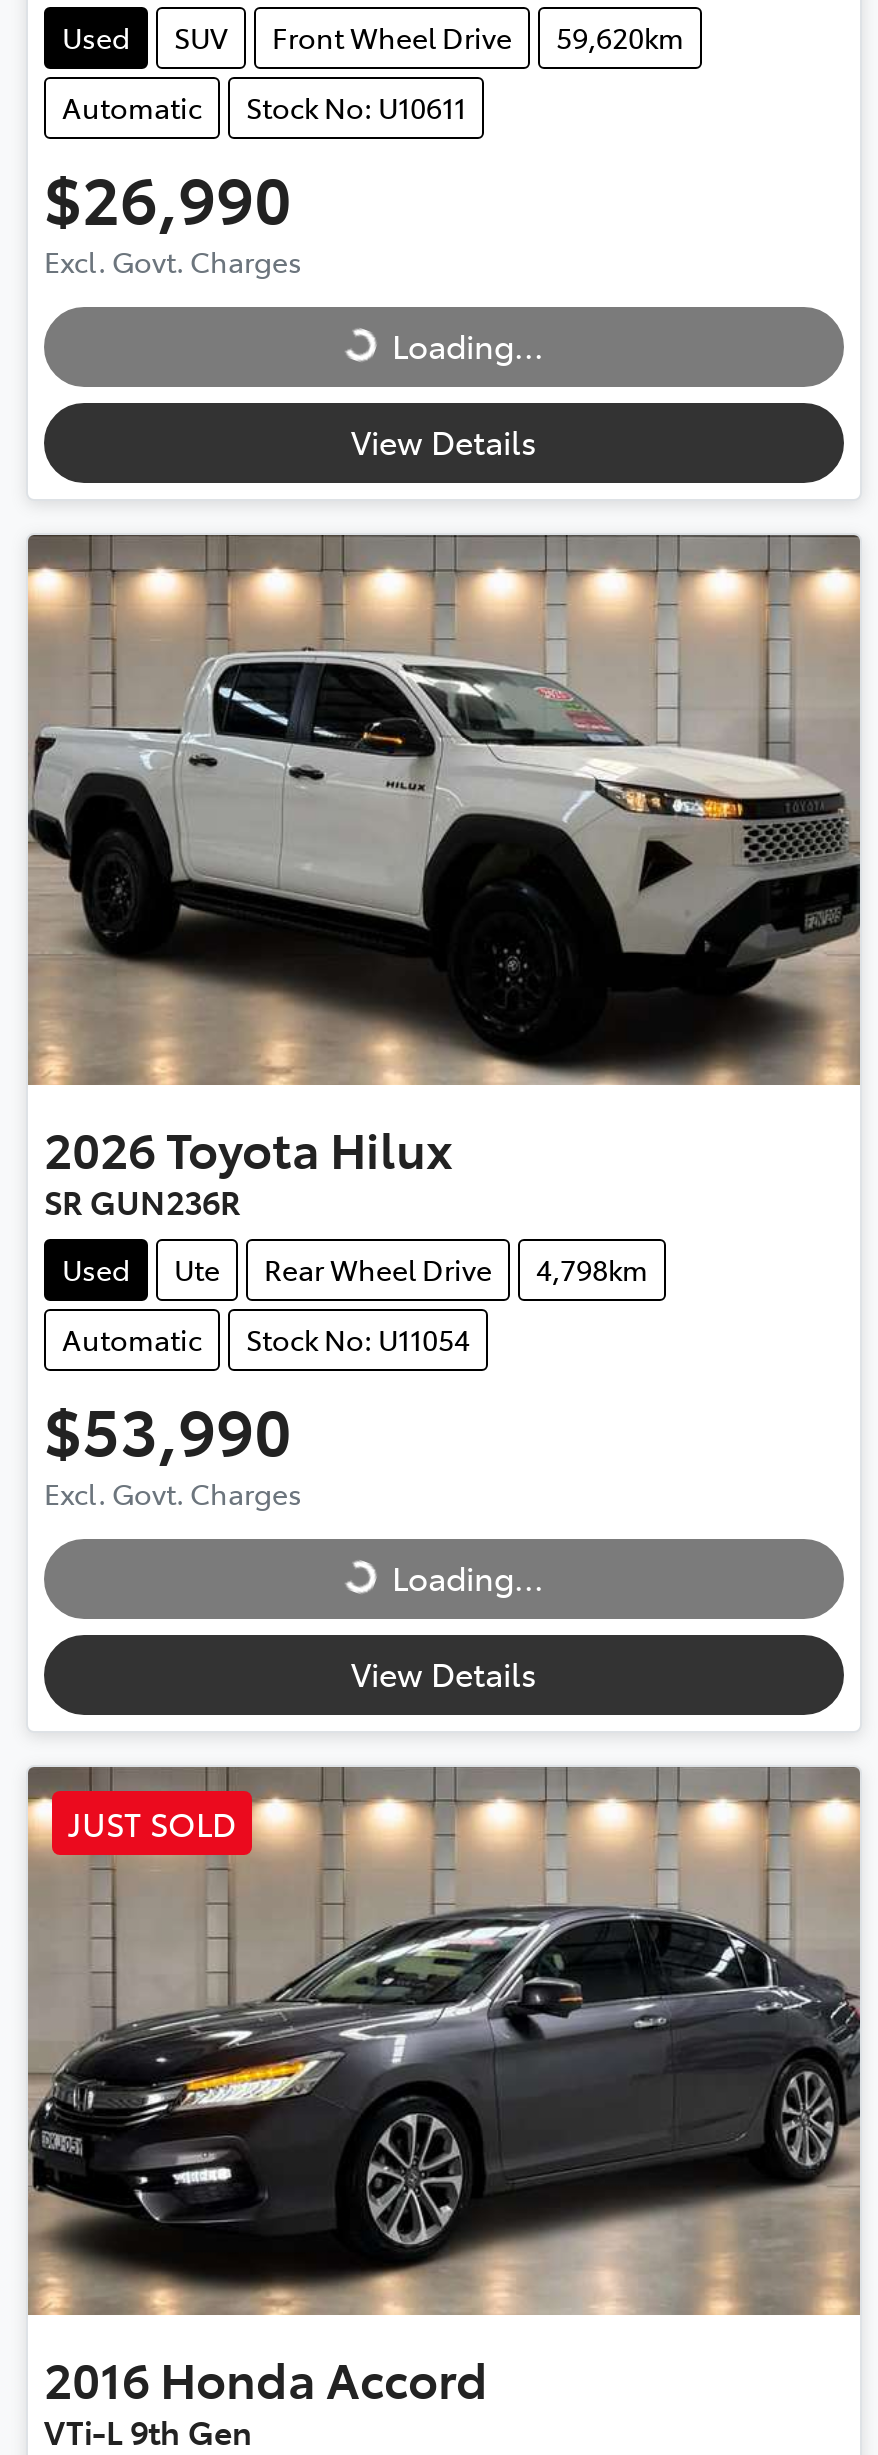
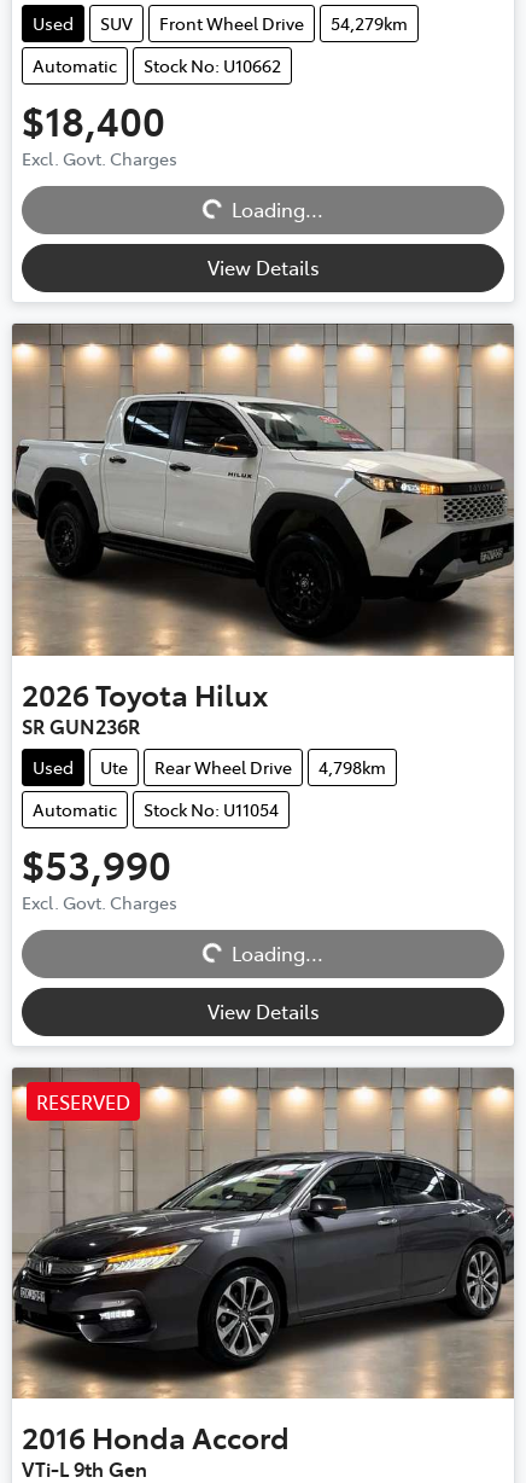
[62,17,684,57] Used SUV Front Wheel Drive 59,620km -> [33,11,408,35] Used SUV Front Wheel Drive 54,279km
[62,87,466,127] Automatic Stock No: U10611 -> [33,53,281,77] Automatic Stock No: U10662
[44,153,292,241] $26,990 -> [22,93,165,146] $18,400
[68,1800,236,1844] JUST SOLD -> [36,1088,130,1114] RESERVED

